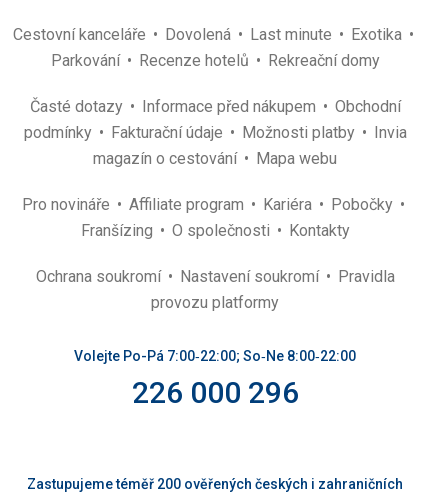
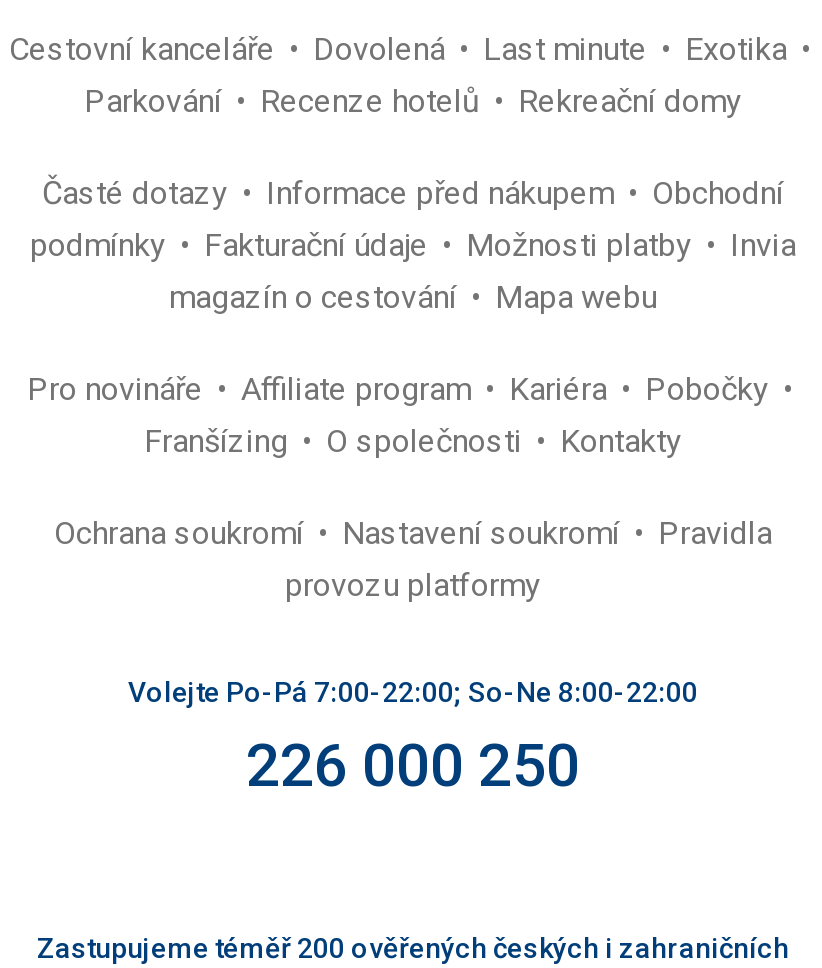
[74,348,356,364] Volejte Po-Pá 7:00‑22:00; So‑Ne 8:00‑22:00 -> [128,676,698,708] Volejte Po-Pá 7:00-22:00; So-Ne 8:00-22:00
[131,375,298,410] 226 000 296 -> [246,730,580,800] 226 000 250

